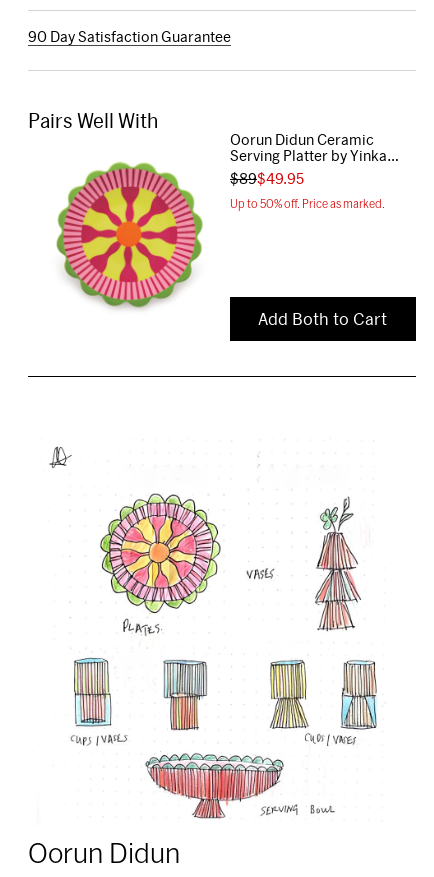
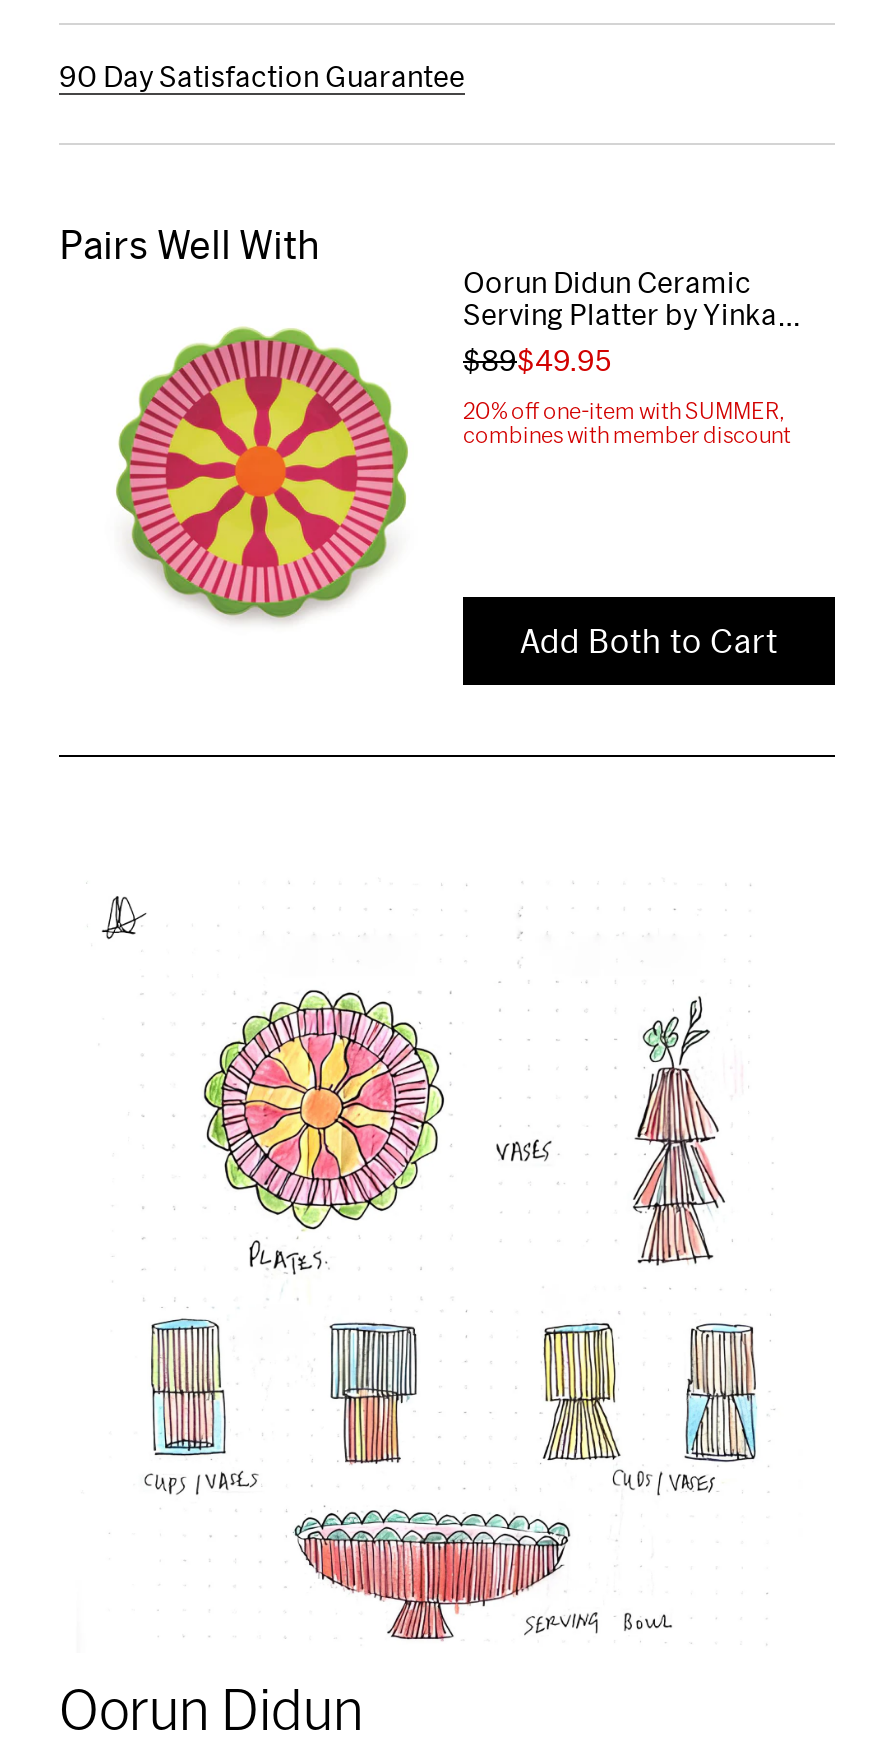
[230,199,385,210] Up to 50% off. Price as marked. -> [463,401,791,447] 20% off one-item with SUMMER, | combines with member discount

